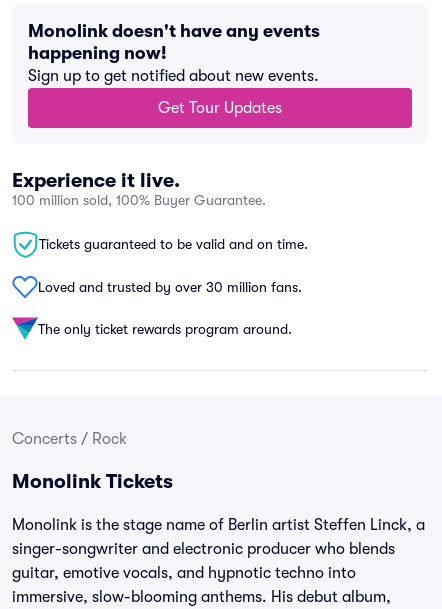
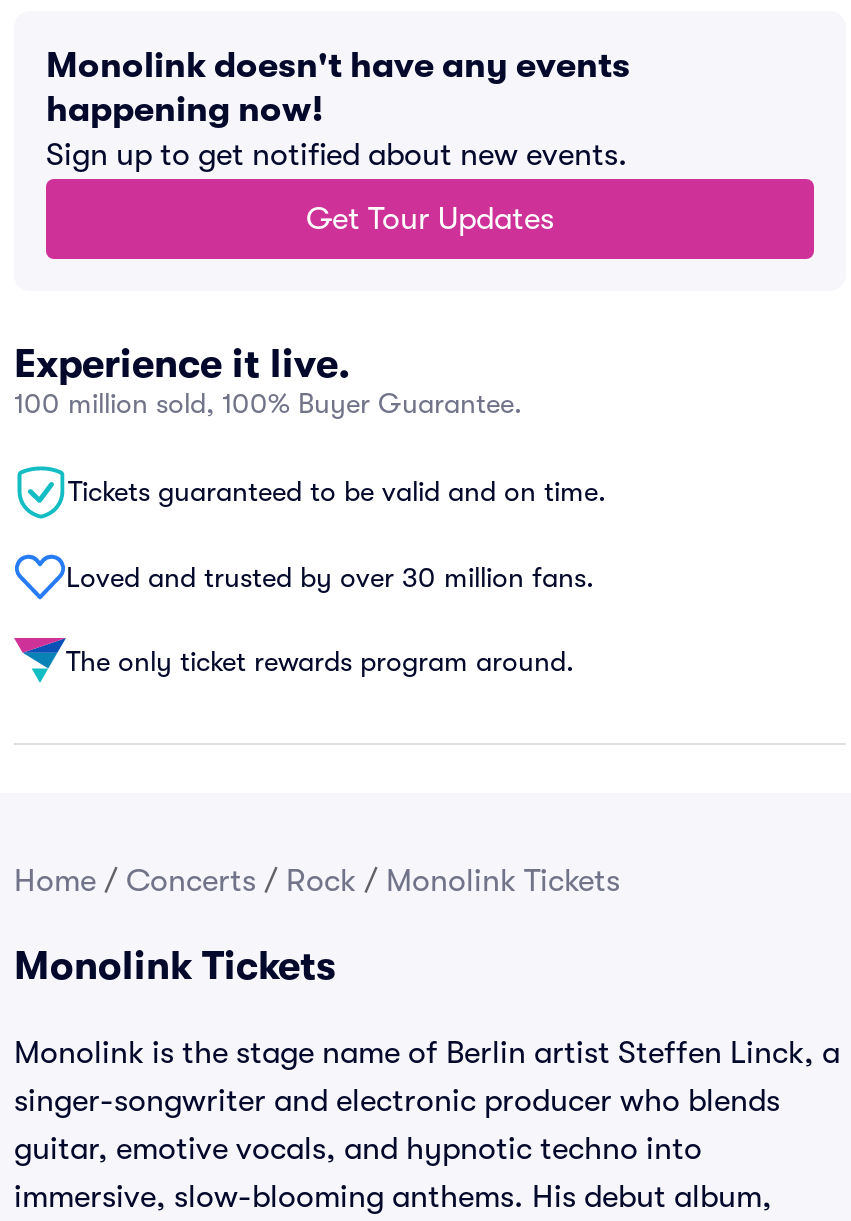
[12,430,127,448] Concerts / Rock -> [14,863,620,899] Home / Concerts / Rock / Monolink Tickets

